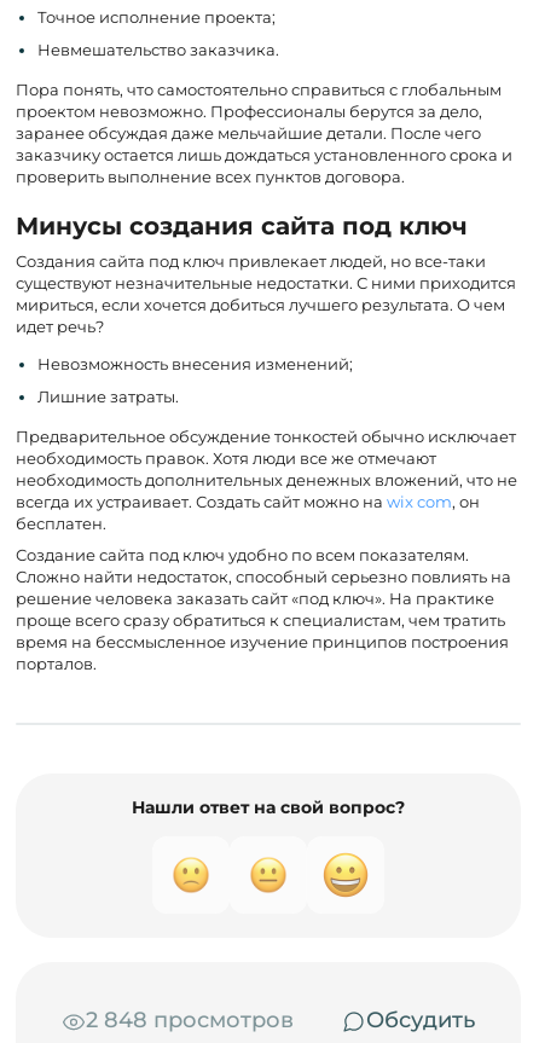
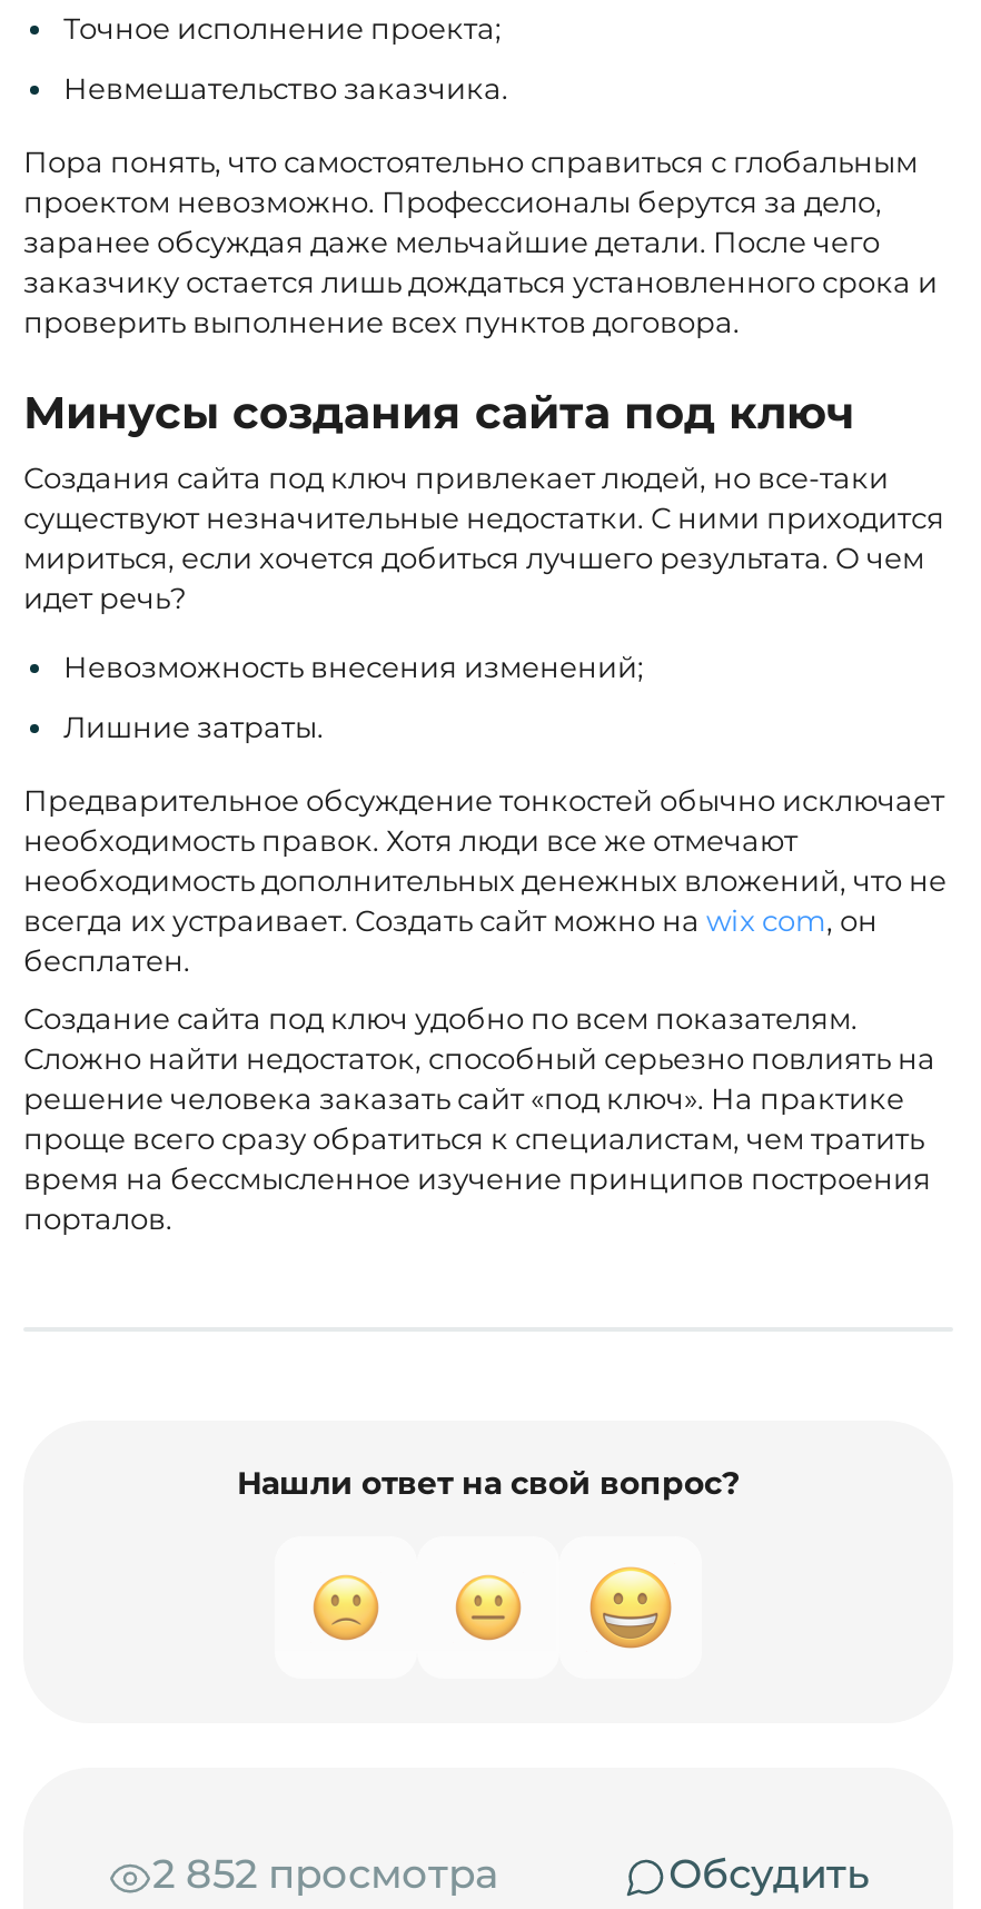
[86,1007,294,1033] 2 848 просмотров -> [152,1850,499,1899] 2 852 просмотра

